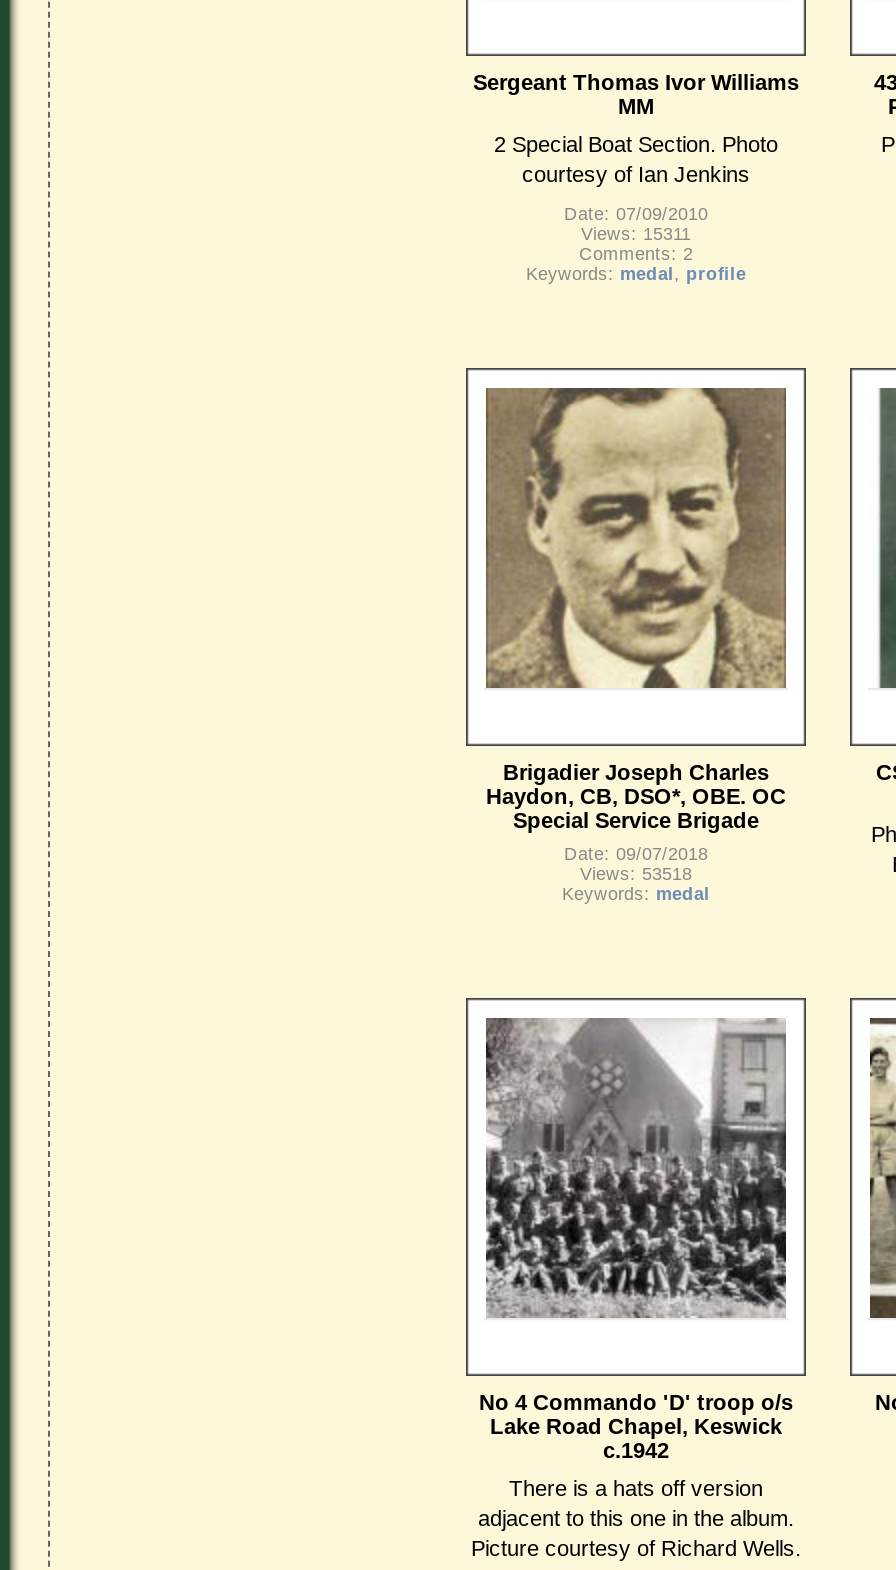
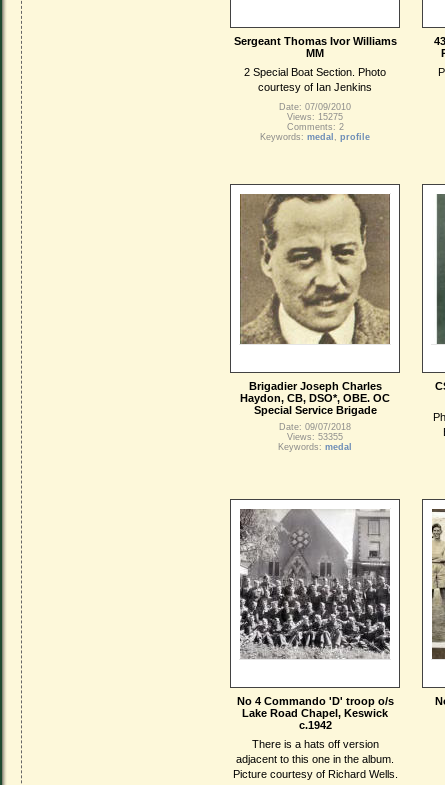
[581,224,691,244] Views: 15311 -> [287,112,343,122] Views: 15275
[580,865,692,885] Views: 53518 -> [287,432,343,442] Views: 53355

